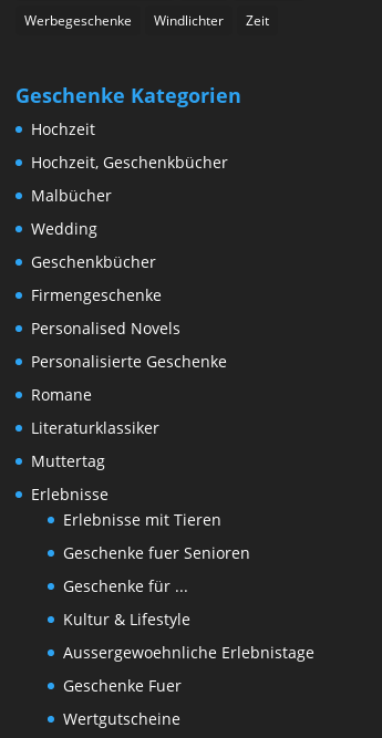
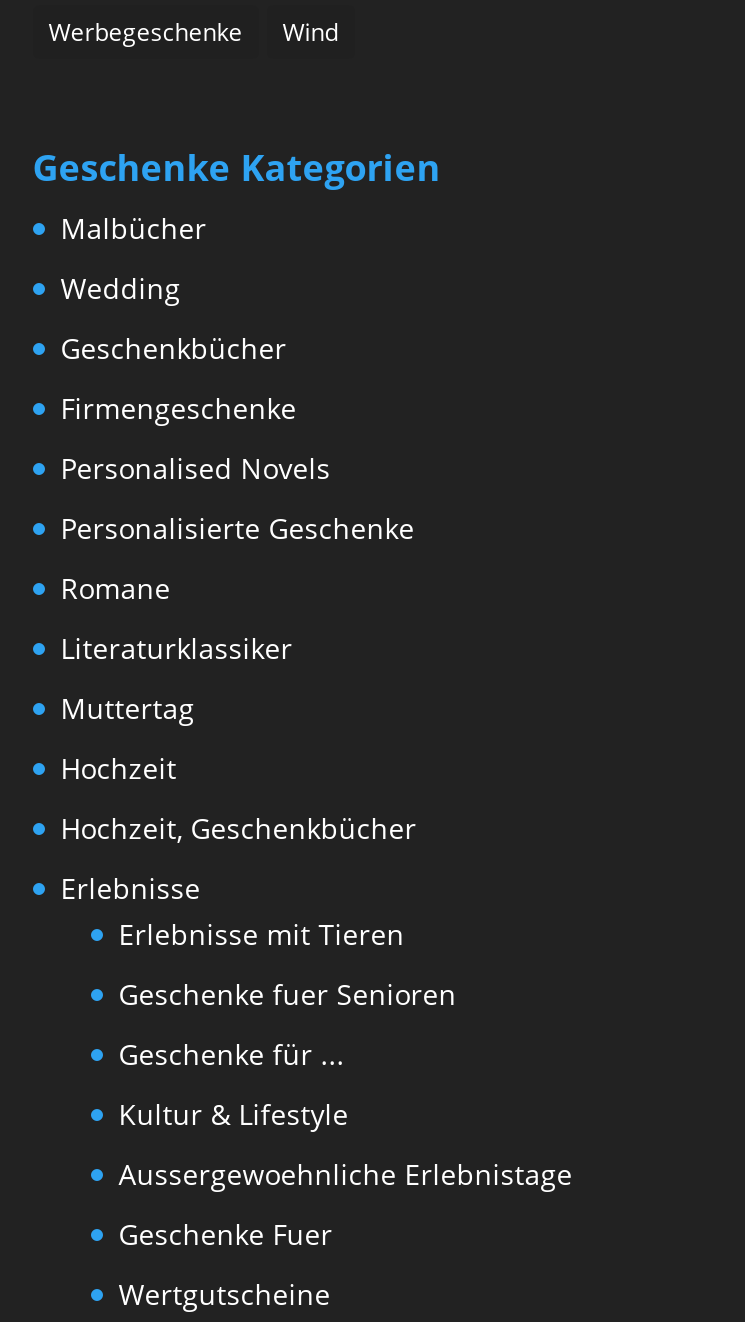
[154,11,269,29] Windlichter | Zeit -> [283,14,339,48] Wind
moved [31,118,228,172] -> [61,749,417,847]: Hochzeit | Hochzeit, Geschenkbücher
moved [31,185,227,471] -> [61,209,415,727]: Malbücher | Wedding | Geschenkbücher | ... | Literaturklassiker | Muttertag

